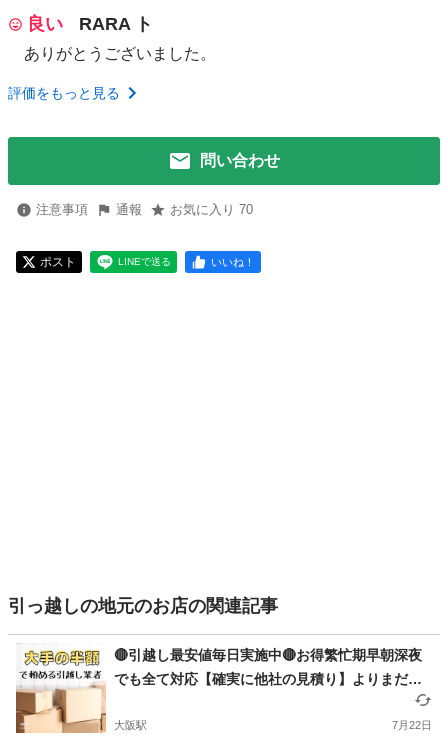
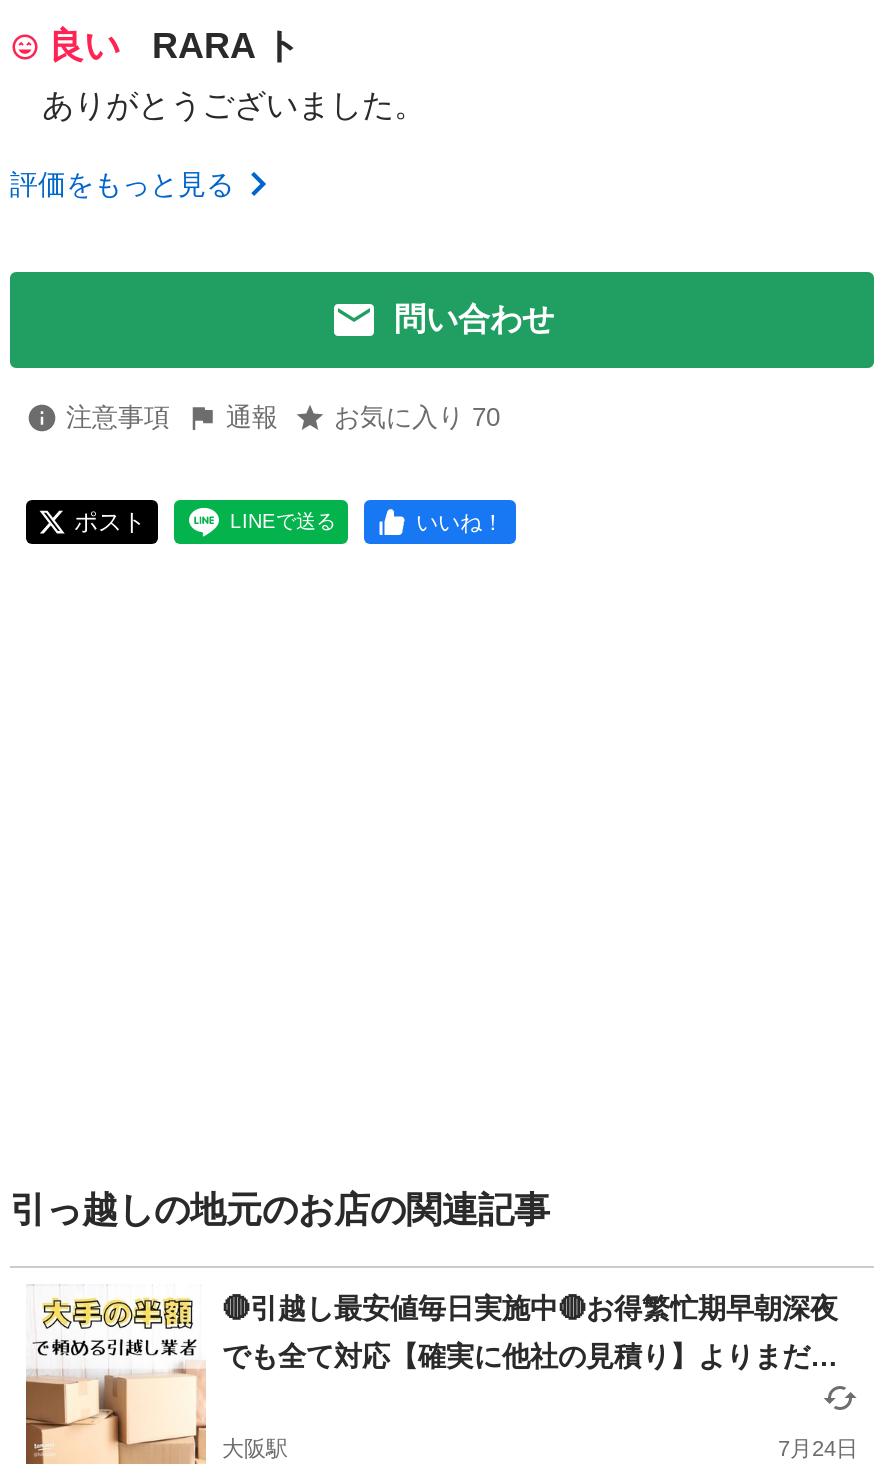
[392,719,432,731] 7月22日 -> [778,1436,858,1460] 7月24日

